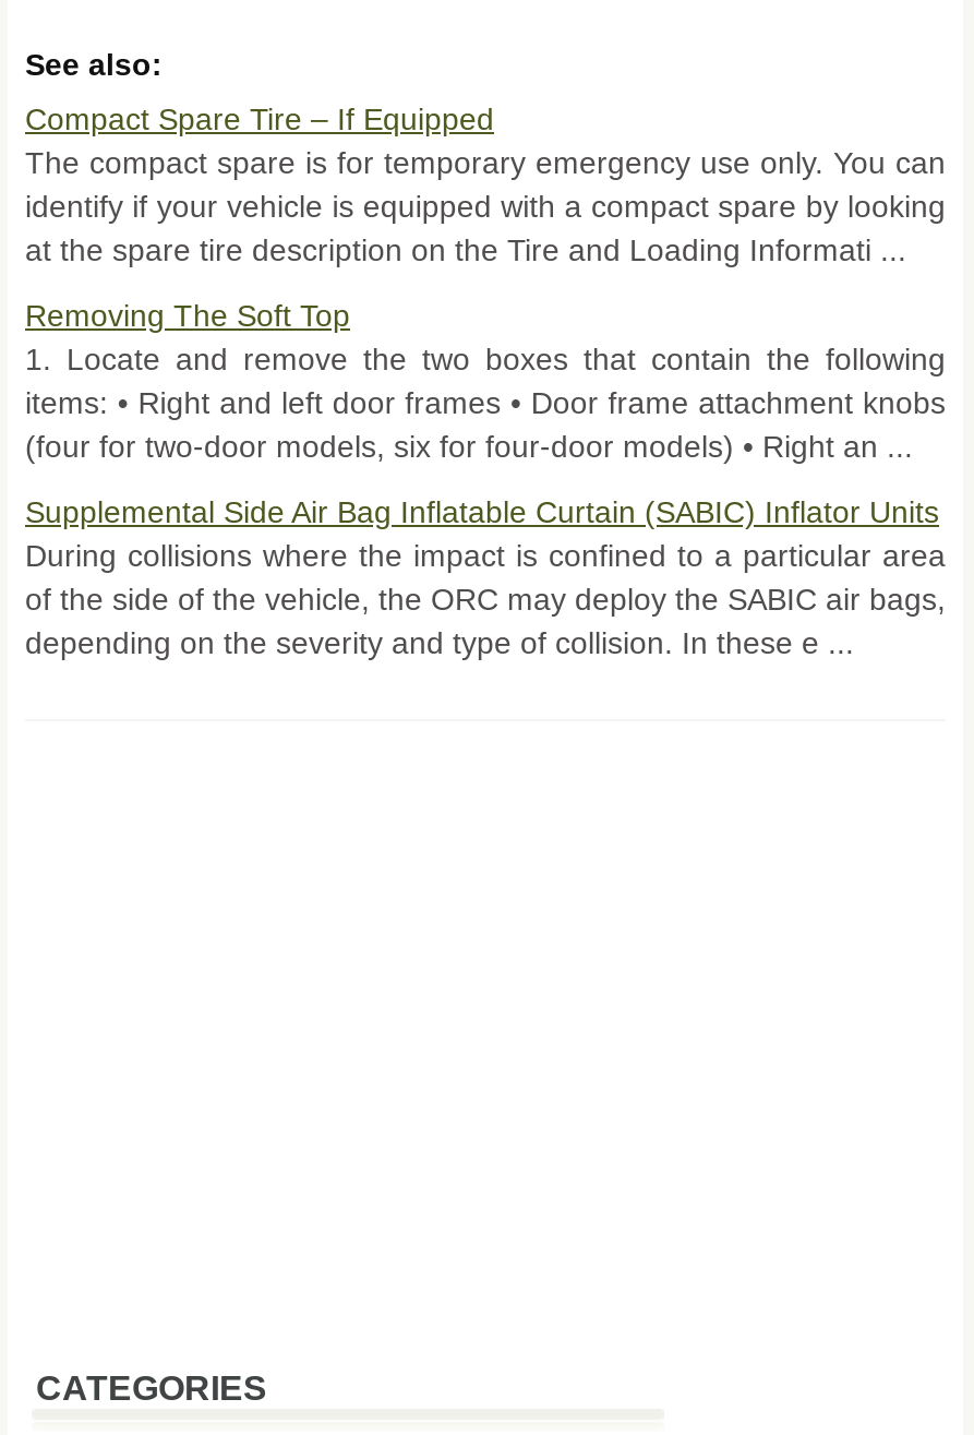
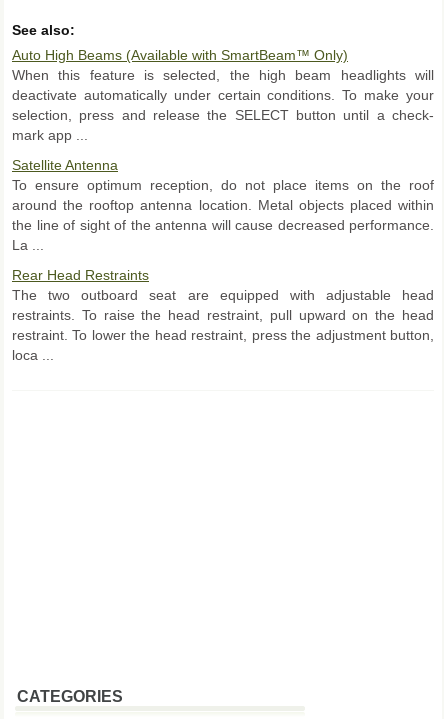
[25,101,946,267] Compact Spare Tire – If Equipped | The compact spare is for temporary emergency use only. You can | identify if your vehicle is equipped with a compact spare by looking | at the spare tire description on the Tire and Loading Informati ... -> [12,47,434,143] Auto High Beams (Available with SmartBeam™ Only) | When this feature is selected, the high beam headlights will | deactivate automatically under certain conditions. To make your | selection, press and release the SELECT button until a check- | mark app ...
[25,297,946,463] Removing The Soft Top | 1. Locate and remove the two boxes that contain the following | items: • Right and left door frames • Door frame attachment knobs | (four for two-door models, six for four-door models) • Right an ... -> [12,157,434,253] Satellite Antenna | To ensure optimum reception, do not place items on the roof | around the rooftop antenna location. Metal objects placed within | the line of sight of the antenna will cause decreased performance. | La ...
[25,494,946,660] Supplemental Side Air Bag Inflatable Curtain (SABIC) Inflator Units | During collisions where the impact is confined to a particular area | of the side of the vehicle, the ORC may deploy the SABIC air bags, | depending on the severity and type of collision. In these e ... -> [12,267,434,363] Rear Head Restraints | The two outboard seat are equipped with adjustable head | restraints. To raise the head restraint, pull upward on the head | restraint. To lower the head restraint, press the adjustment button, | loca ...

